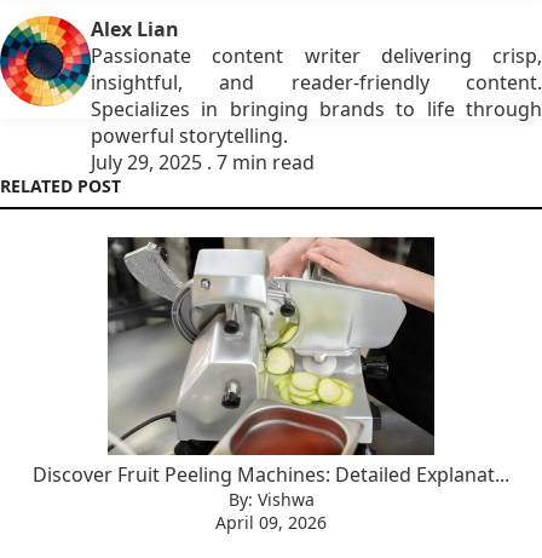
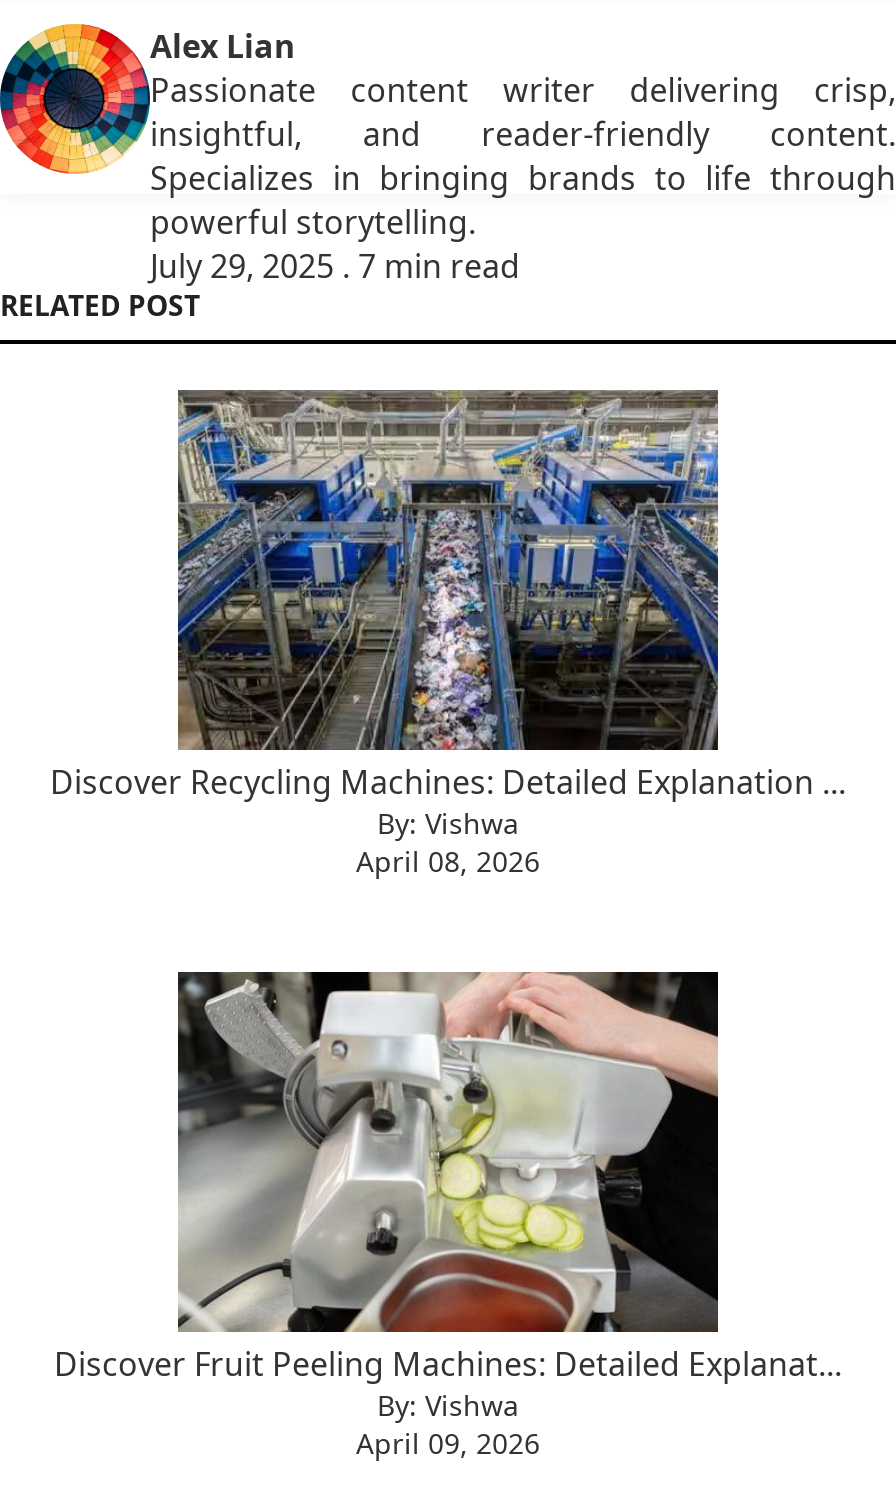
none -> [50,388,846,879] [image] | Discover Recycling Machines: Detailed Explanation ... | By: Vishwa | April 08, 2026

